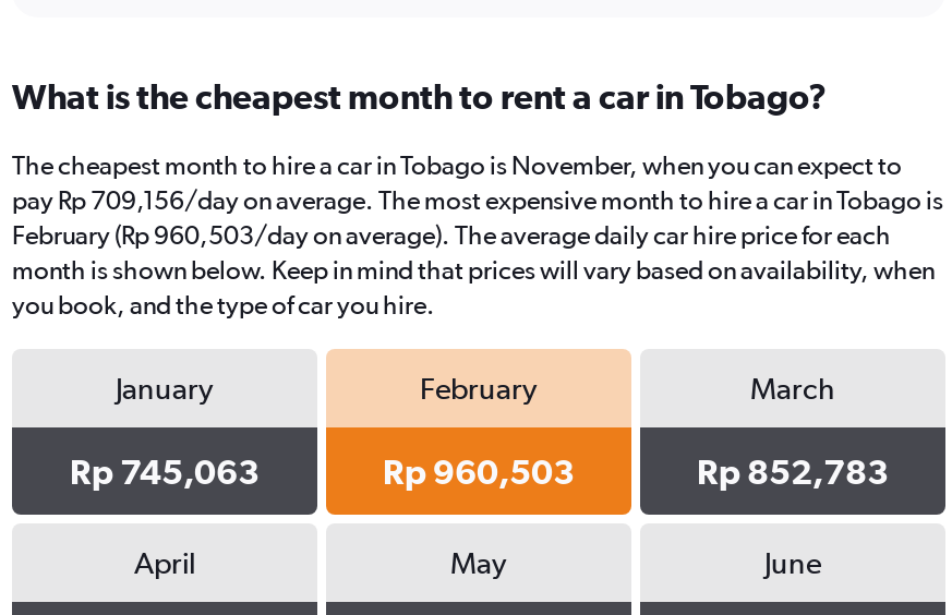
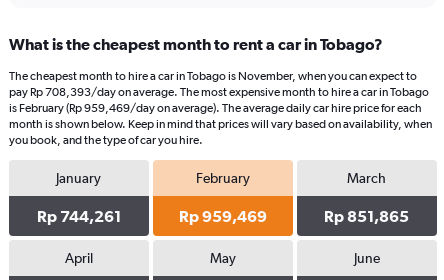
[12,185,943,251] pay Rp 709,156/day on average. The most expensive month to hire a car in Tobago is | February (Rp 960,503/day on average). The average daily car hire price for each -> [9,85,429,115] pay Rp 708,393/day on average. The most expensive month to hire a car in Tobago | is February (Rp 959,469/day on average). The average daily car hire price for each
[70,451,260,491] Rp 745,063 -> [37,207,121,225] Rp 744,261
[383,451,575,491] Rp 960,503 -> [179,207,267,225] Rp 959,469
[697,451,889,491] Rp 852,783 -> [324,207,409,225] Rp 851,865

